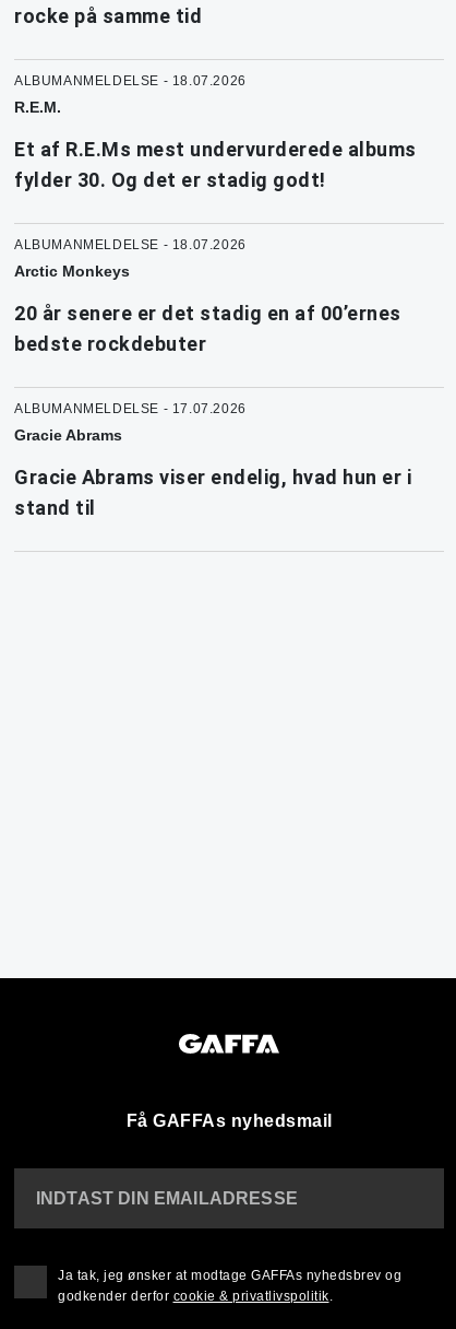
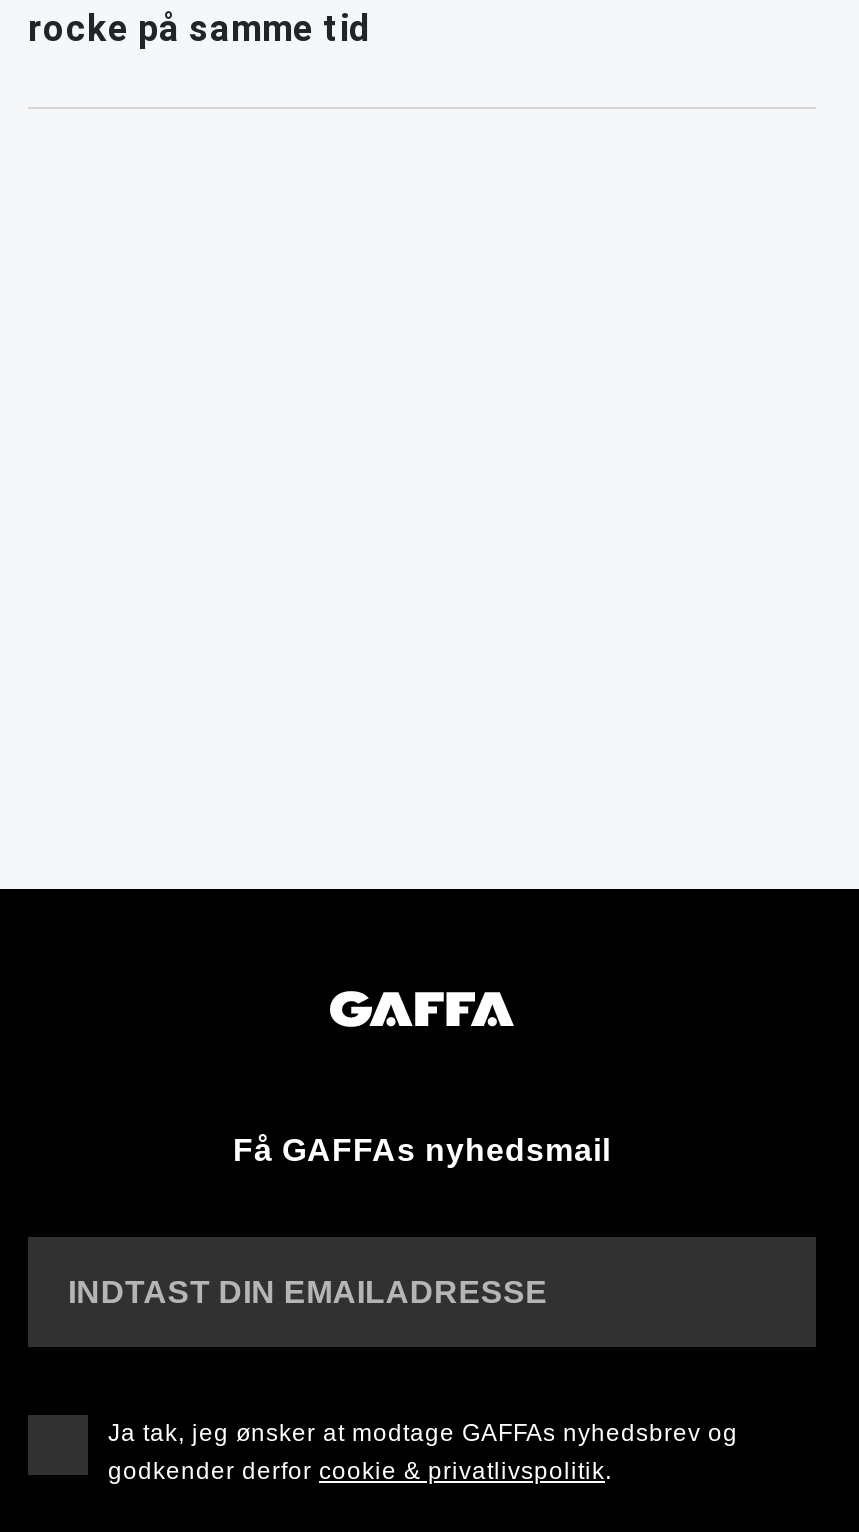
[14,73,416,519] ALBUMANMELDELSE - 18.07.2026 | R.E.M. | Et af R.E.Ms mest undervurderede albums | fylder 30. Og det er stadig godt! | ALBUMANMELDELSE - 18.07.2026 | Arctic Monkeys | 20 år senere er det stadig en af 00’ernes | bedste rockdebuter | ALBUMANMELDELSE - 17.07.2026 | Gracie Abrams | Gracie Abrams viser endelig, hvad hun er i | stand til -> none

